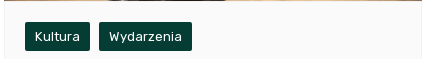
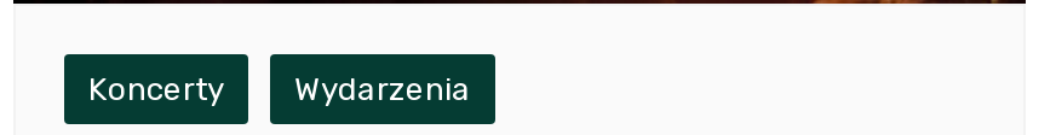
[35,29,80,44] Kultura -> [88,69,224,106] Koncerty

